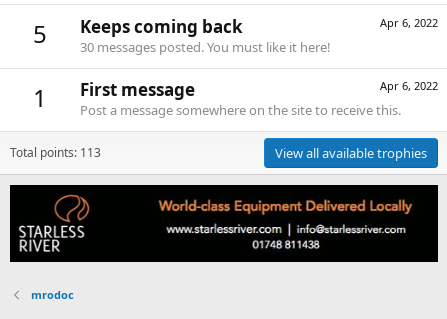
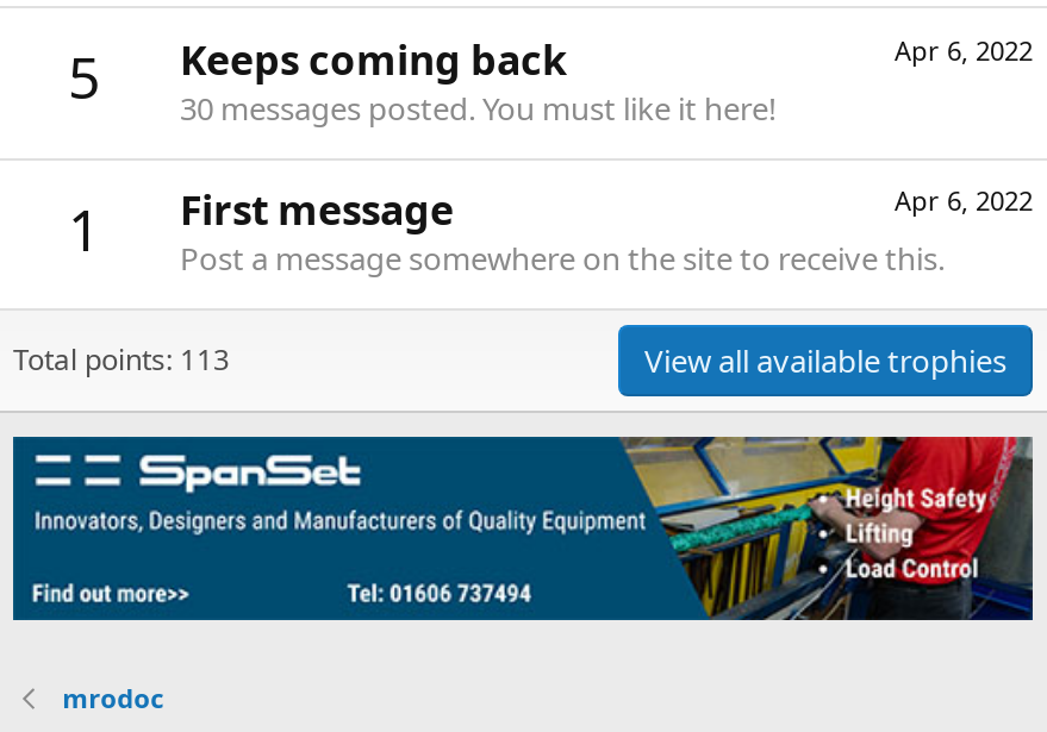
[9,184,438,263] [image] -> [11,434,1033,622] [image]

